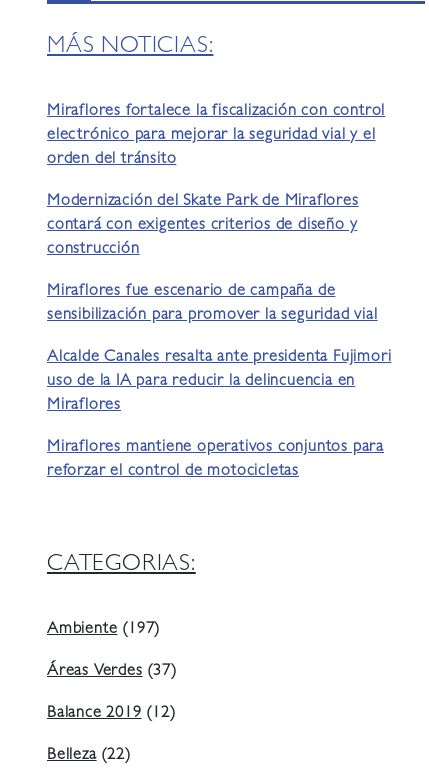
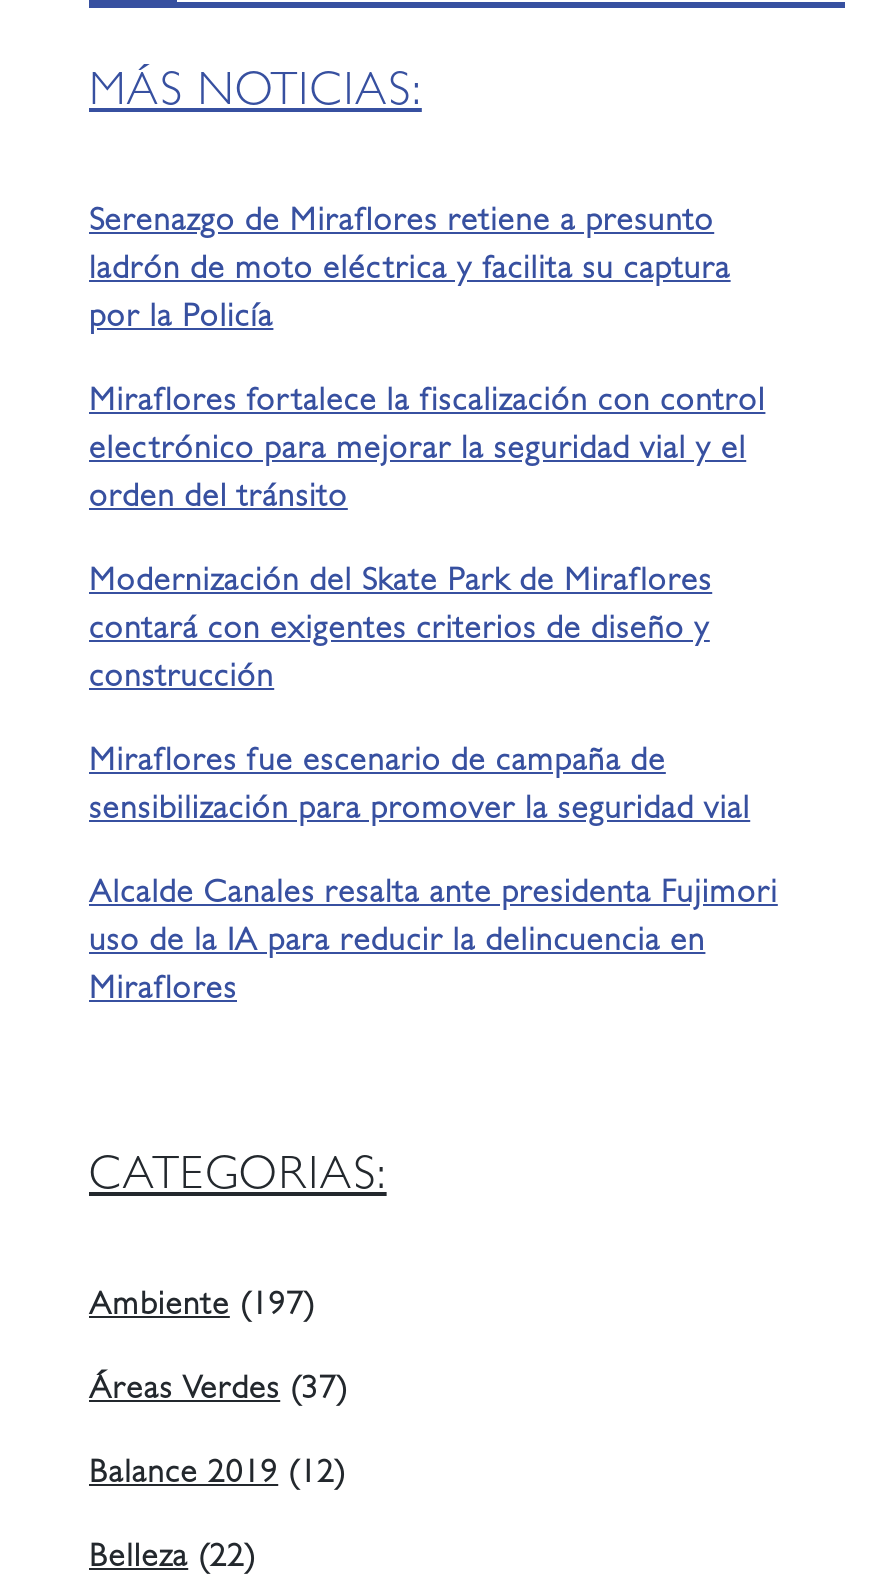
none -> [89,209,731,337] Serenazgo de Miraflores retiene a presunto | ladrón de moto eléctrica y facilita su captura | por la Policía
moved [47,104,391,414] -> [89,389,778,1009]: Miraflores fortalece la fiscalización con control | electrónico para mejorar la seguridad vial y el | orden del tránsito | ... | uso de la IA para reducir la delincuencia en | Miraflores
[47,440,384,480] Miraflores mantiene operativos conjuntos para | reforzar el control de motocicletas -> none

